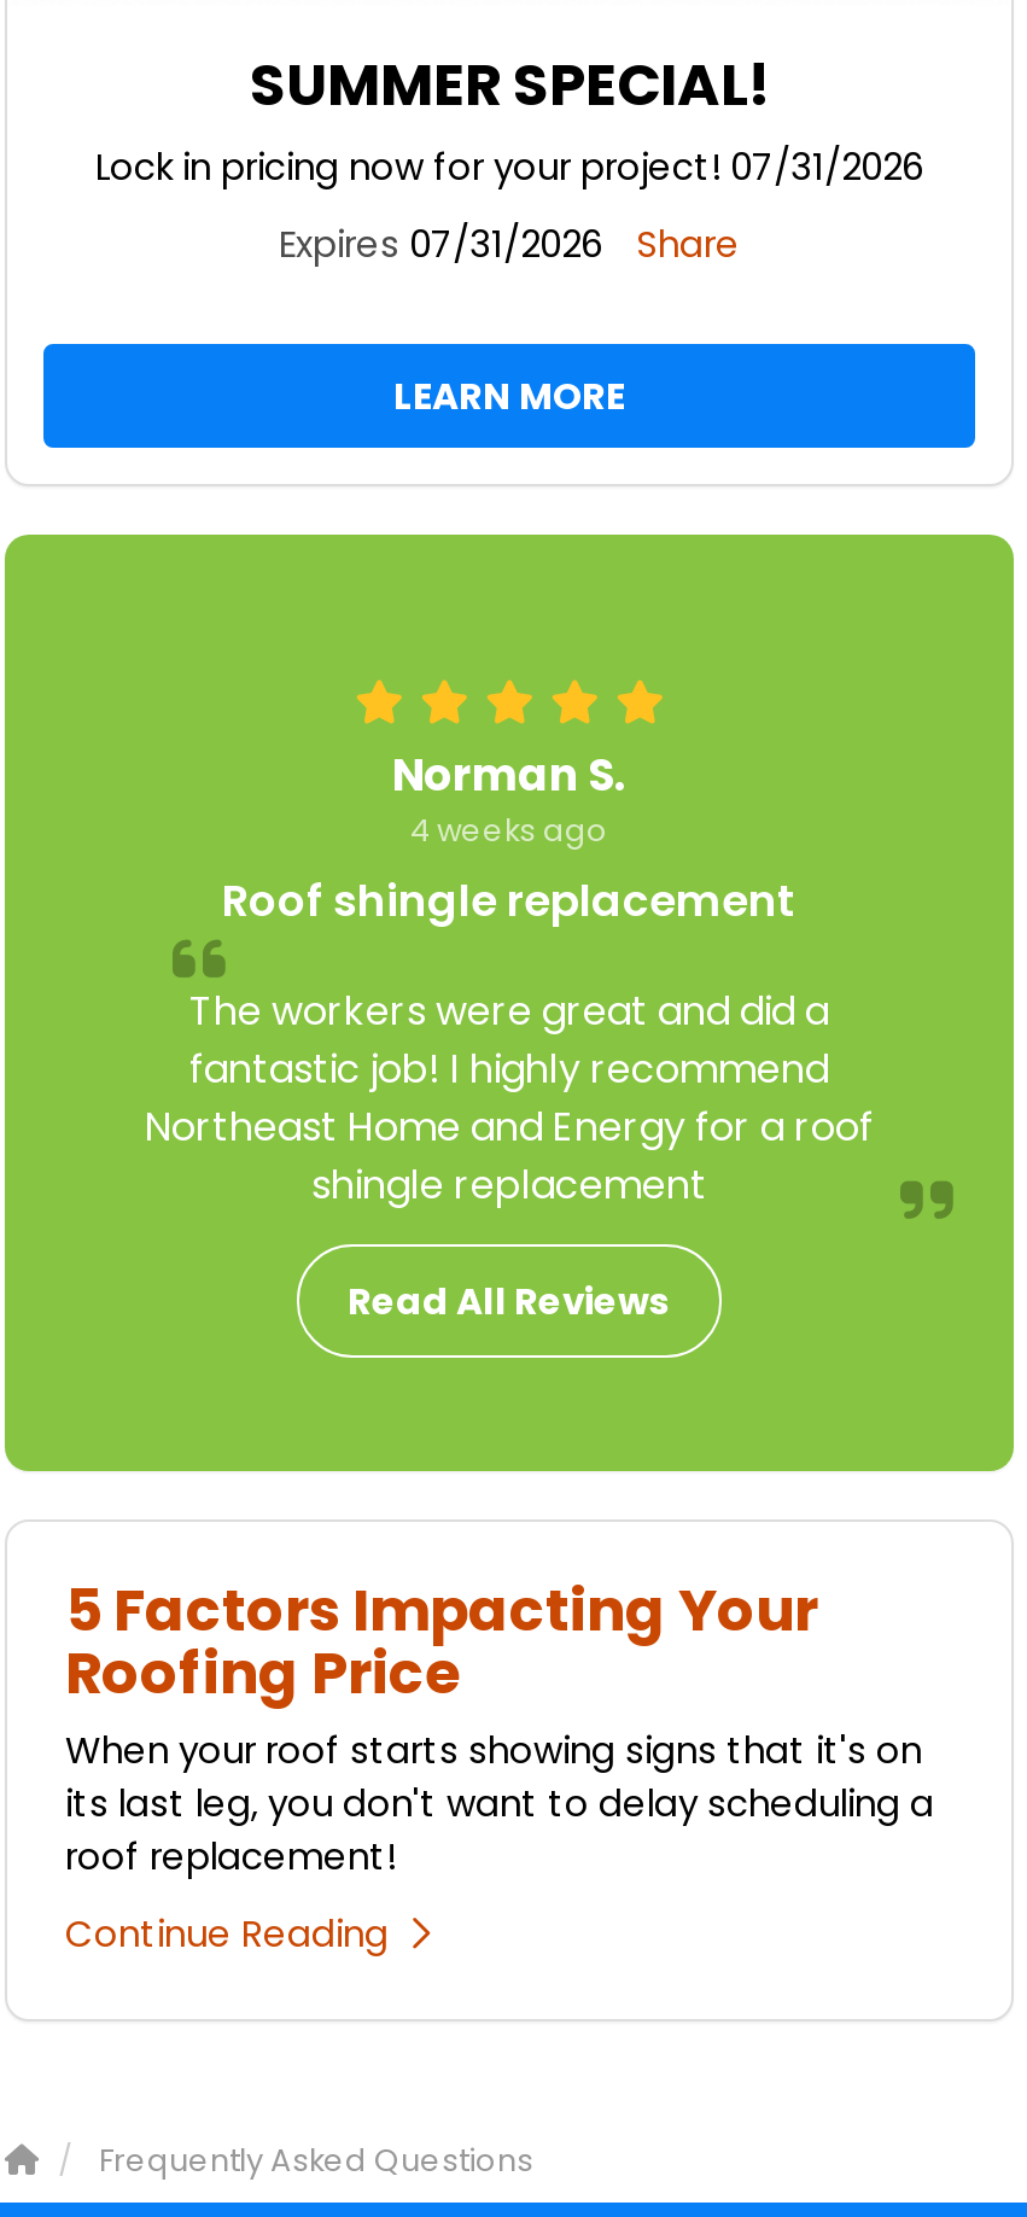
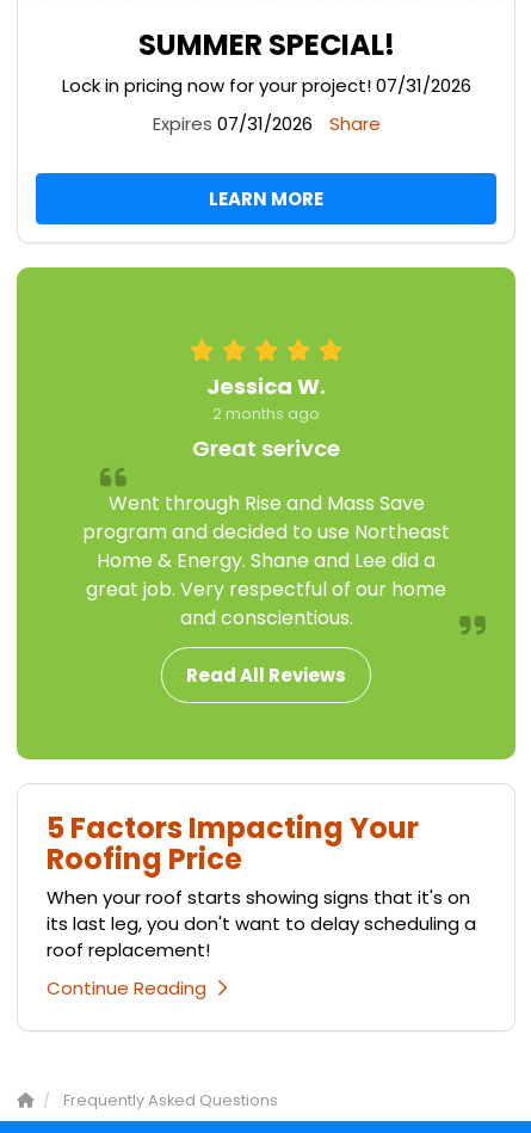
[222,746,796,932] Norman S. | 4 weeks ago | Roof shingle replacement -> [192,372,340,464] Jessica W. | 2 months ago | Great serivce
[145,985,874,1214] The workers were great and did a | fantastic job! I highly recommend | Northeast Home and Energy for a roof | shingle replacement -> [82,490,450,632] Went through Rise and Mass Save | program and decided to use Northeast | Home & Energy. Shane and Lee did a | great job. Very respectful of our home | and conscientious.

